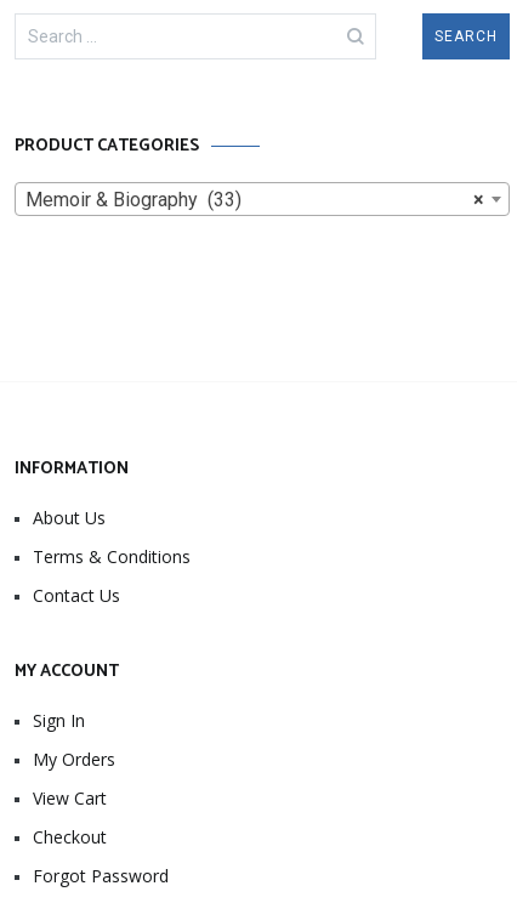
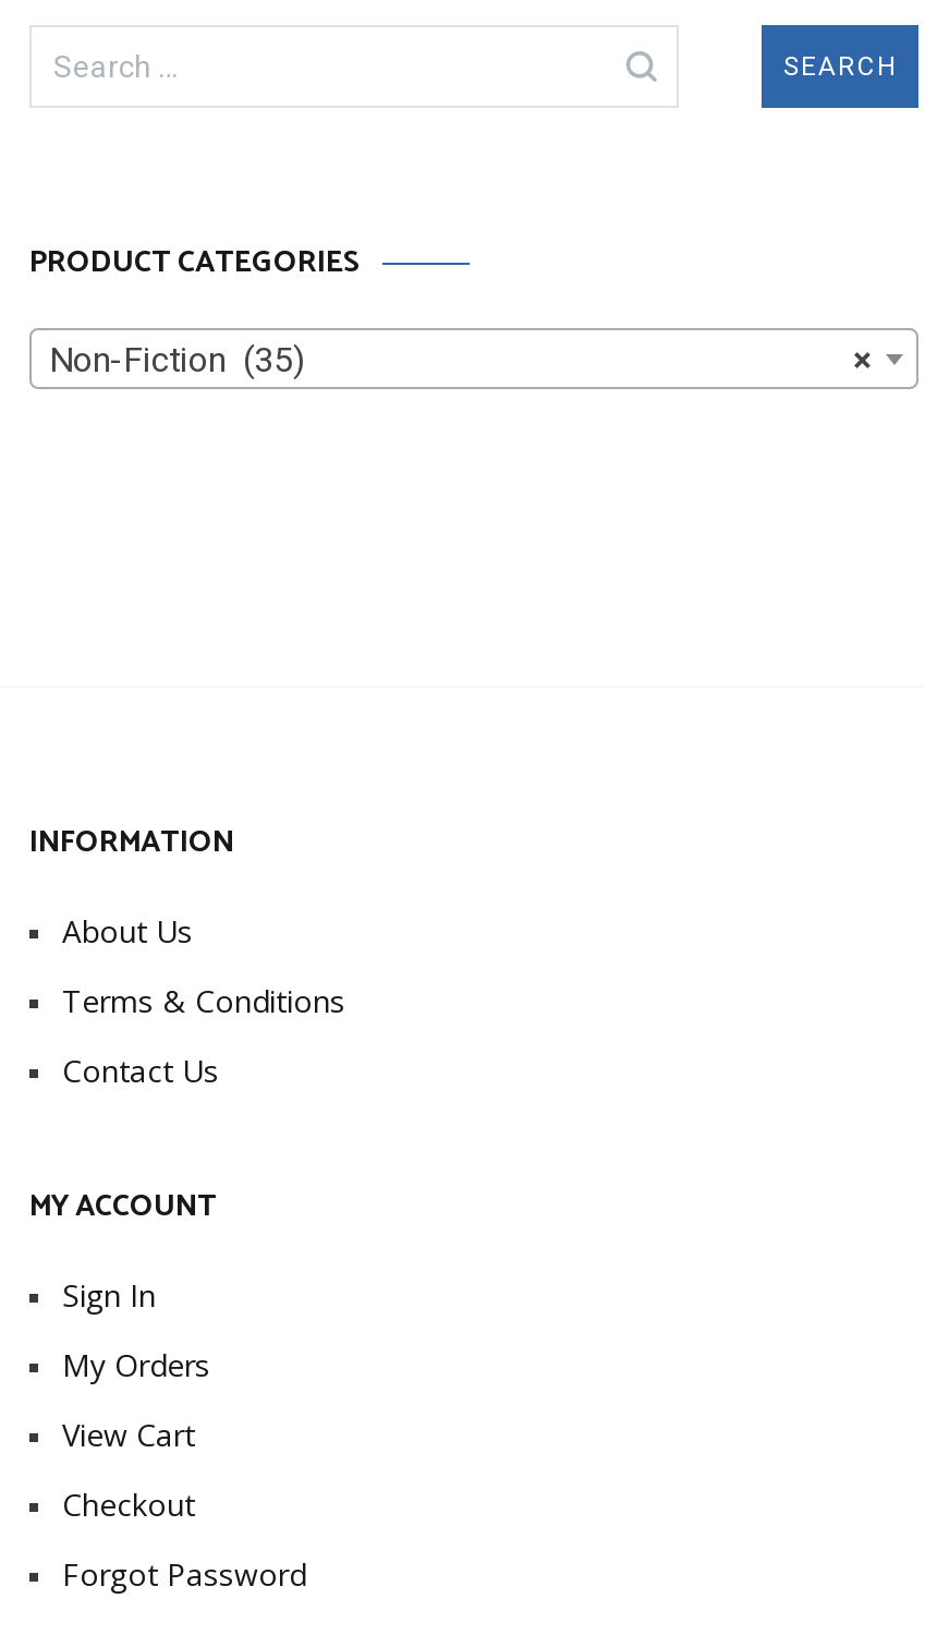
[25,188,242,211] Memoir & Biography (33) -> [49,339,304,381] Non-Fiction (35)

